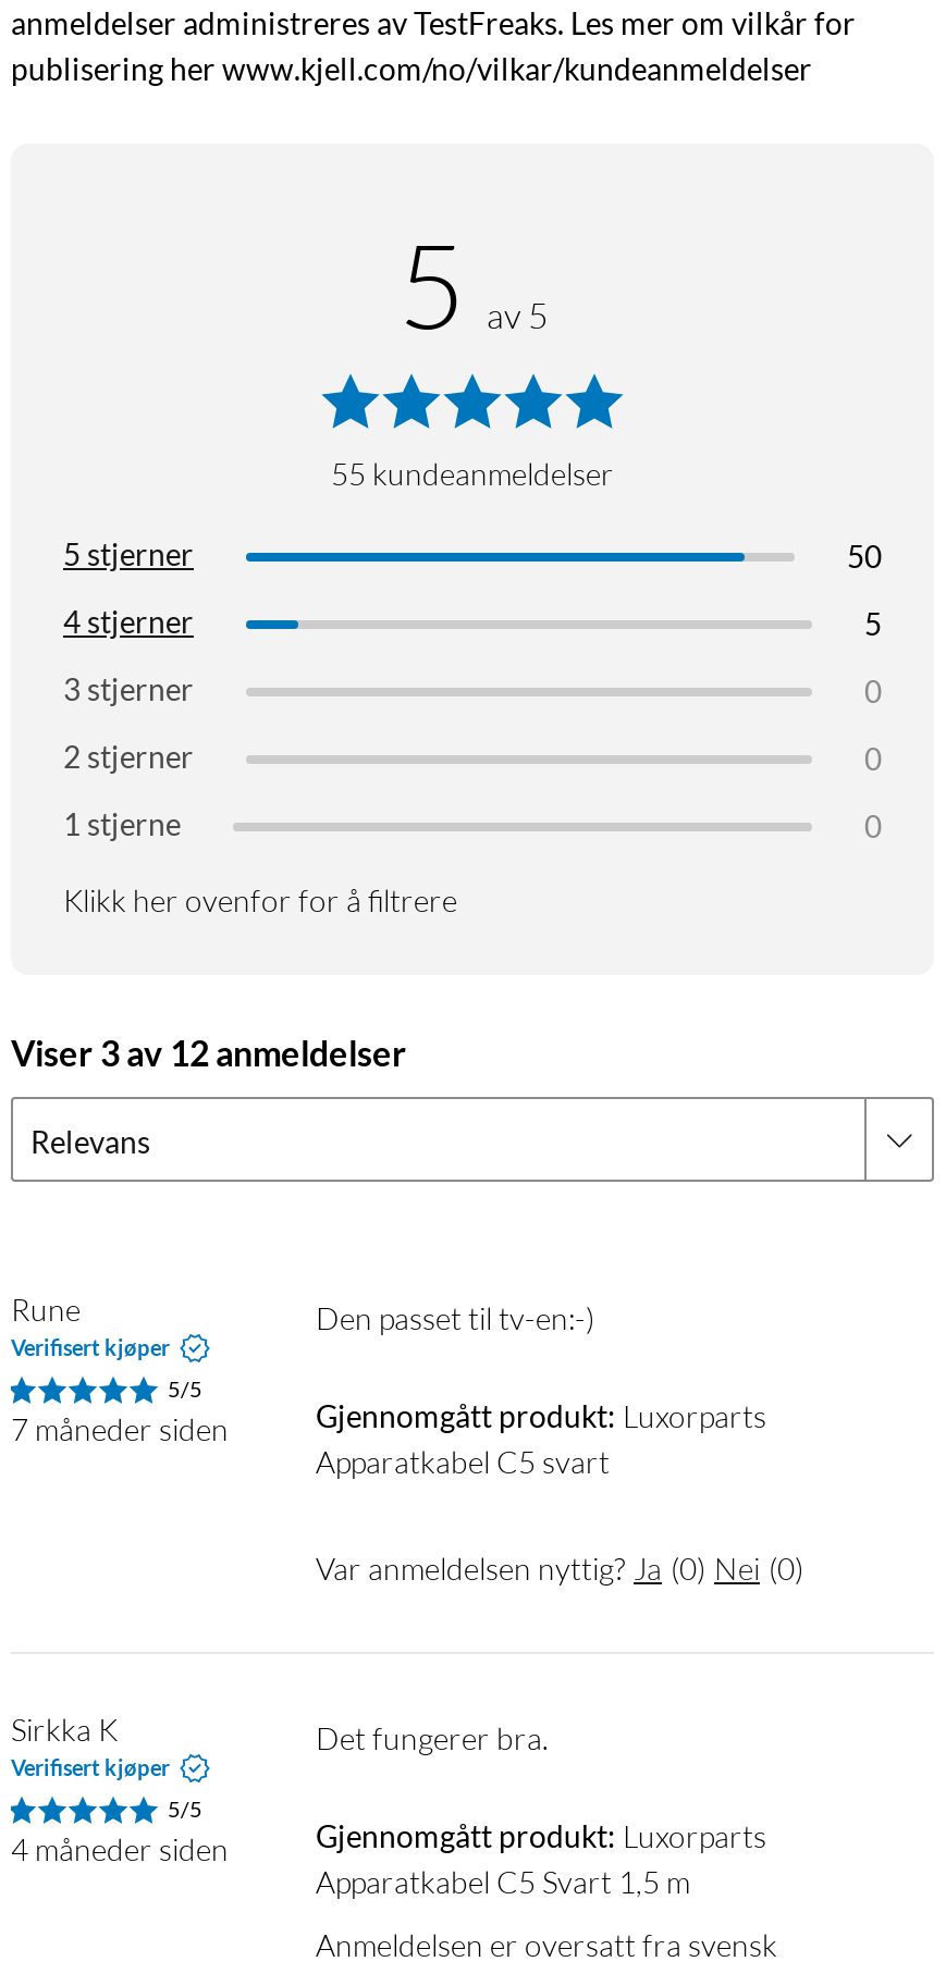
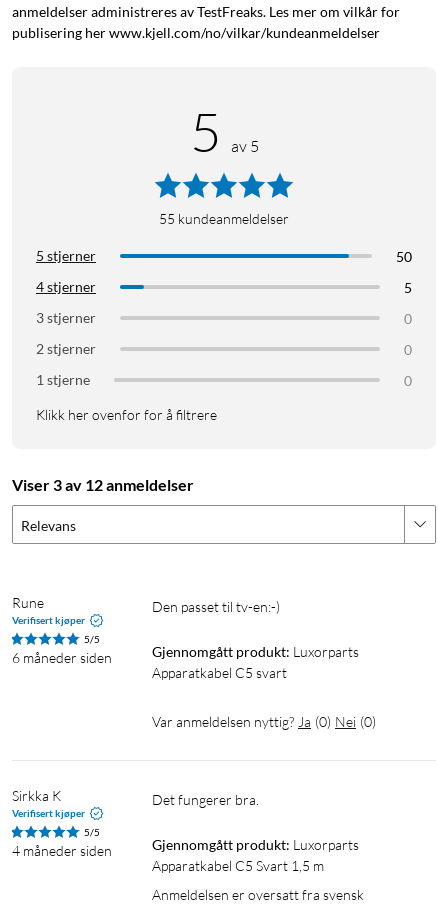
[11,1411,229,1448] 7 måneder siden -> [12,648,112,665] 6 måneder siden

